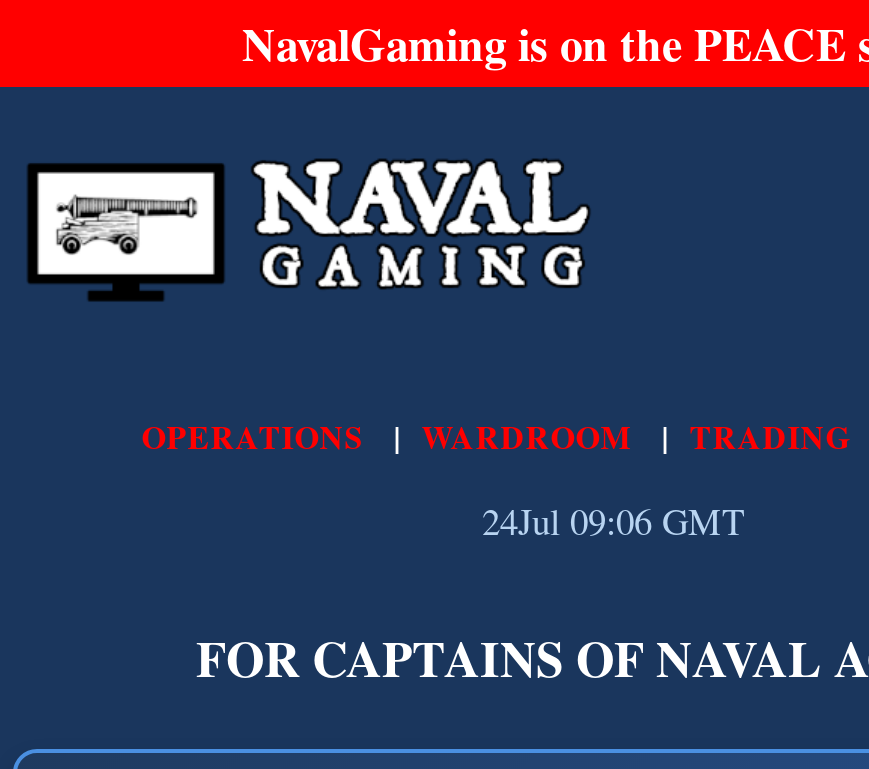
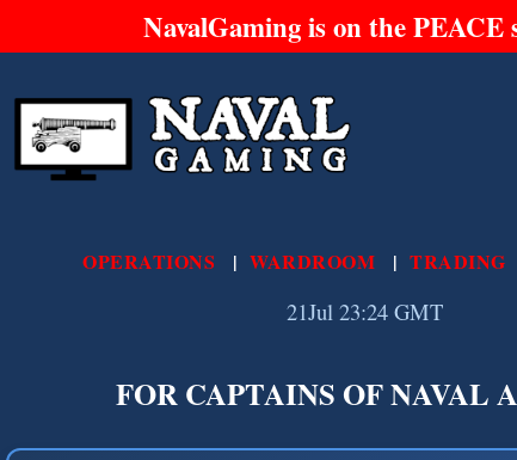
[482,495,744,545] 24Jul 09:06 GMT -> [286,296,442,326] 21Jul 23:24 GMT

